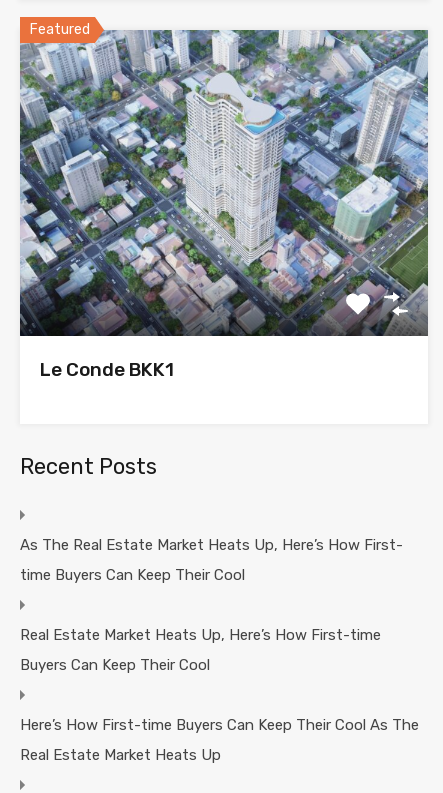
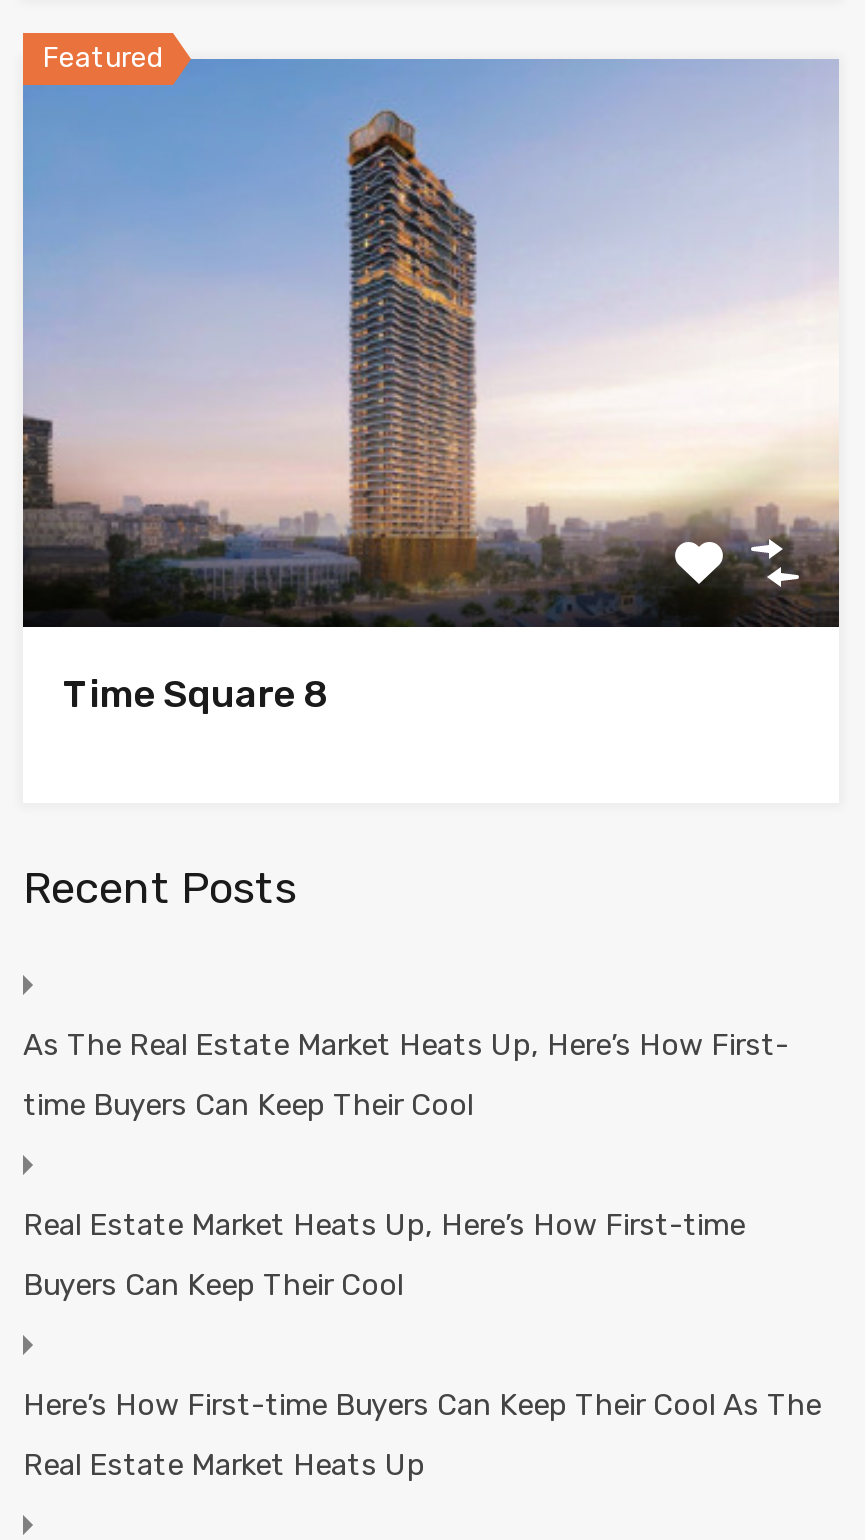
[19,29,429,381] [image] | Le Conde BKK1 -> [21,58,839,717] [image] | Time Square 8

